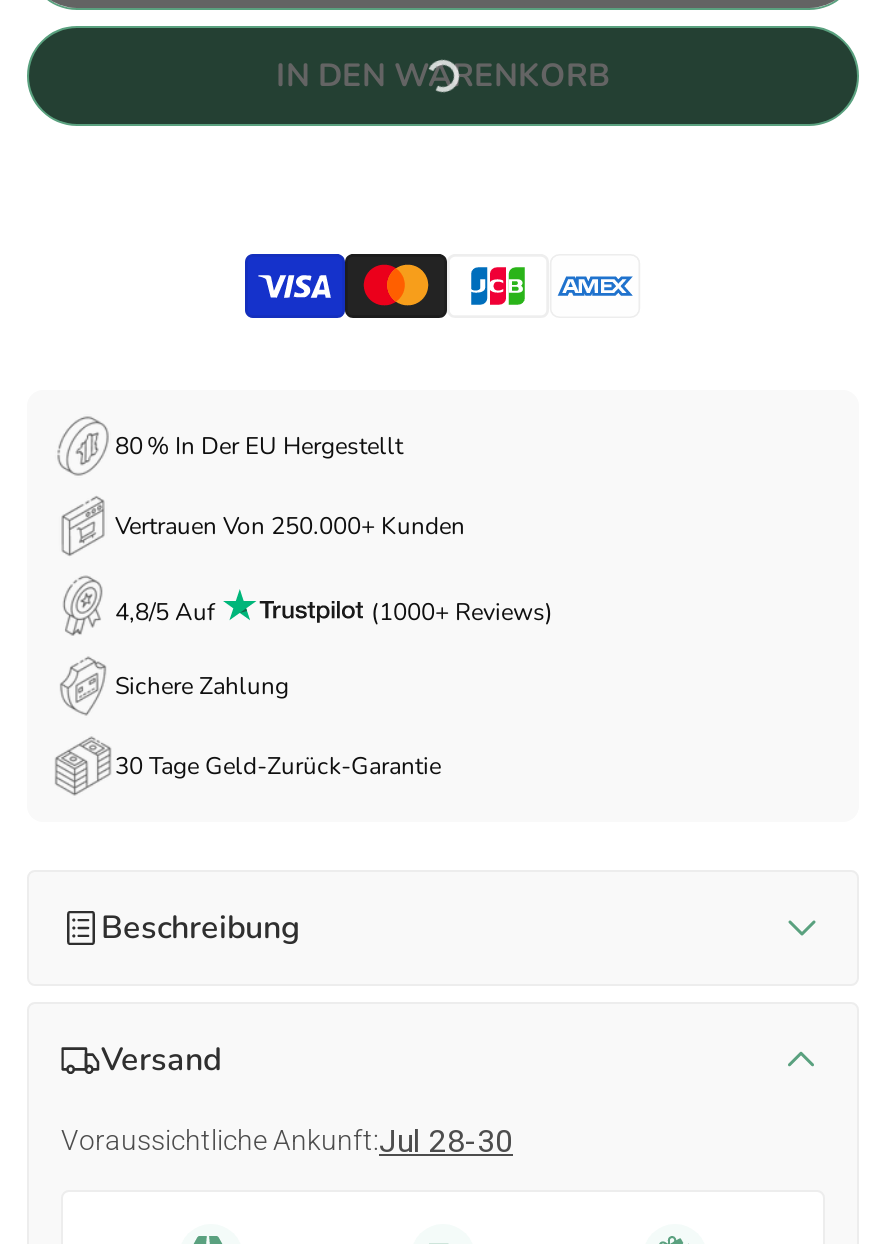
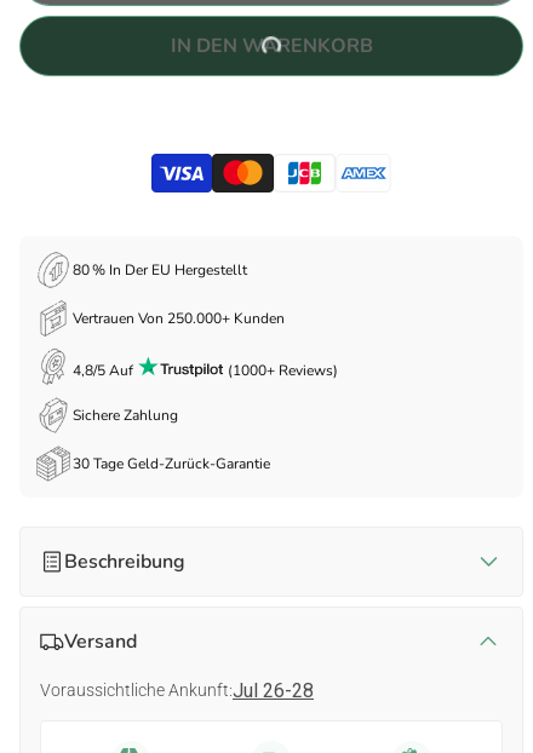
[61,1122,513,1160] Voraussichtliche Ankunft:Jul 28-30 -> [40,679,314,702] Voraussichtliche Ankunft:Jul 26-28

